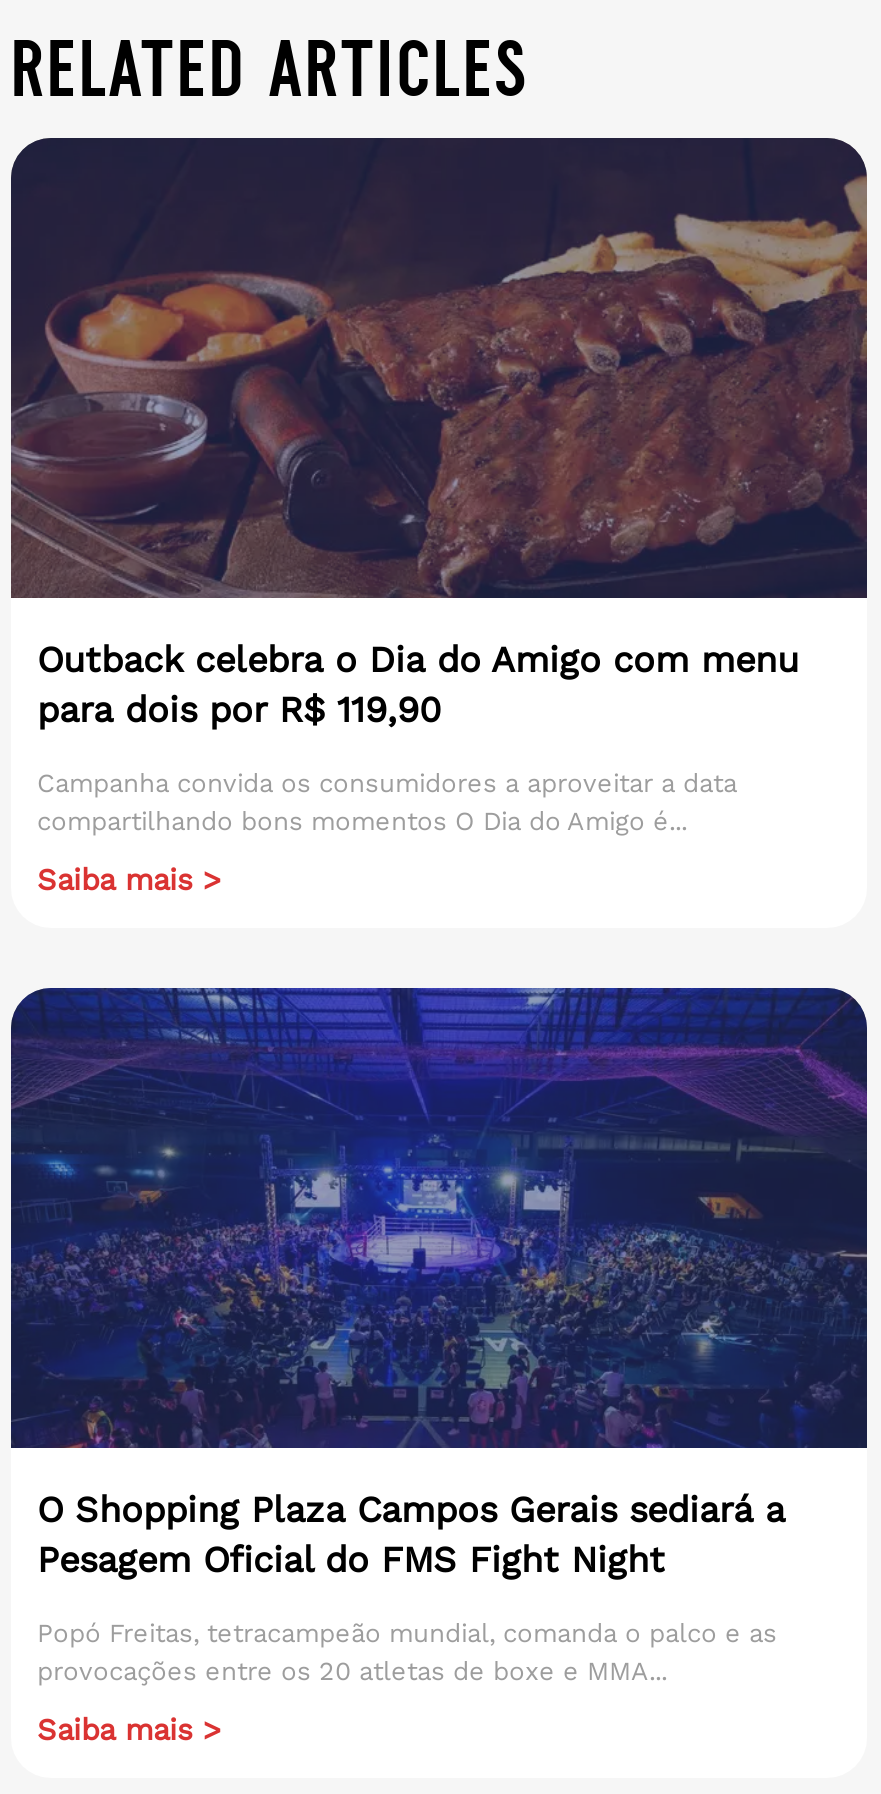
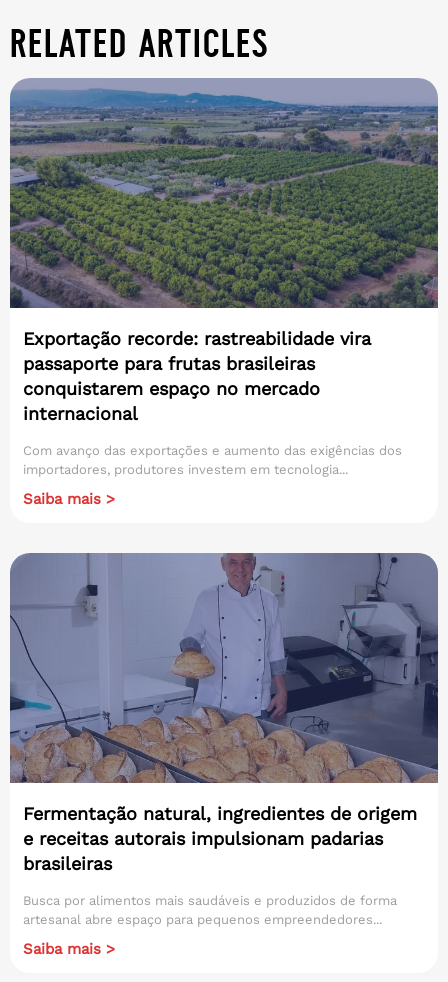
[11,138,869,731] [image] | Outback celebra o Dia do Amigo com menu | para dois por R$ 119,90 -> [9,79,438,424] [image] | Exportação recorde: rastreabilidade vira | passaporte para frutas brasileiras | conquistarem espaço no mercado | internacional
[37,769,737,837] Campanha convida os consumidores a aproveitar a data | compartilhando bons momentos O Dia do Amigo é... -> [23,443,402,477] Com avanço das exportações e aumento das exigências dos | importadores, produtores investem em tecnologia...
[9,988,869,1581] [image] | O Shopping Plaza Campos Gerais sediará a | Pesagem Oficial do FMS Fight Night -> [9,553,439,874] [image] | Fermentação natural, ingredientes de origem | e receitas autorais impulsionam padarias | brasileiras
[37,1619,777,1687] Popó Freitas, tetracampeão mundial, comanda o palco e as | provocações entre os 20 atletas de boxe e MMA... -> [23,893,397,927] Busca por alimentos mais saudáveis e produzidos de forma | artesanal abre espaço para pequenos empreendedores...

